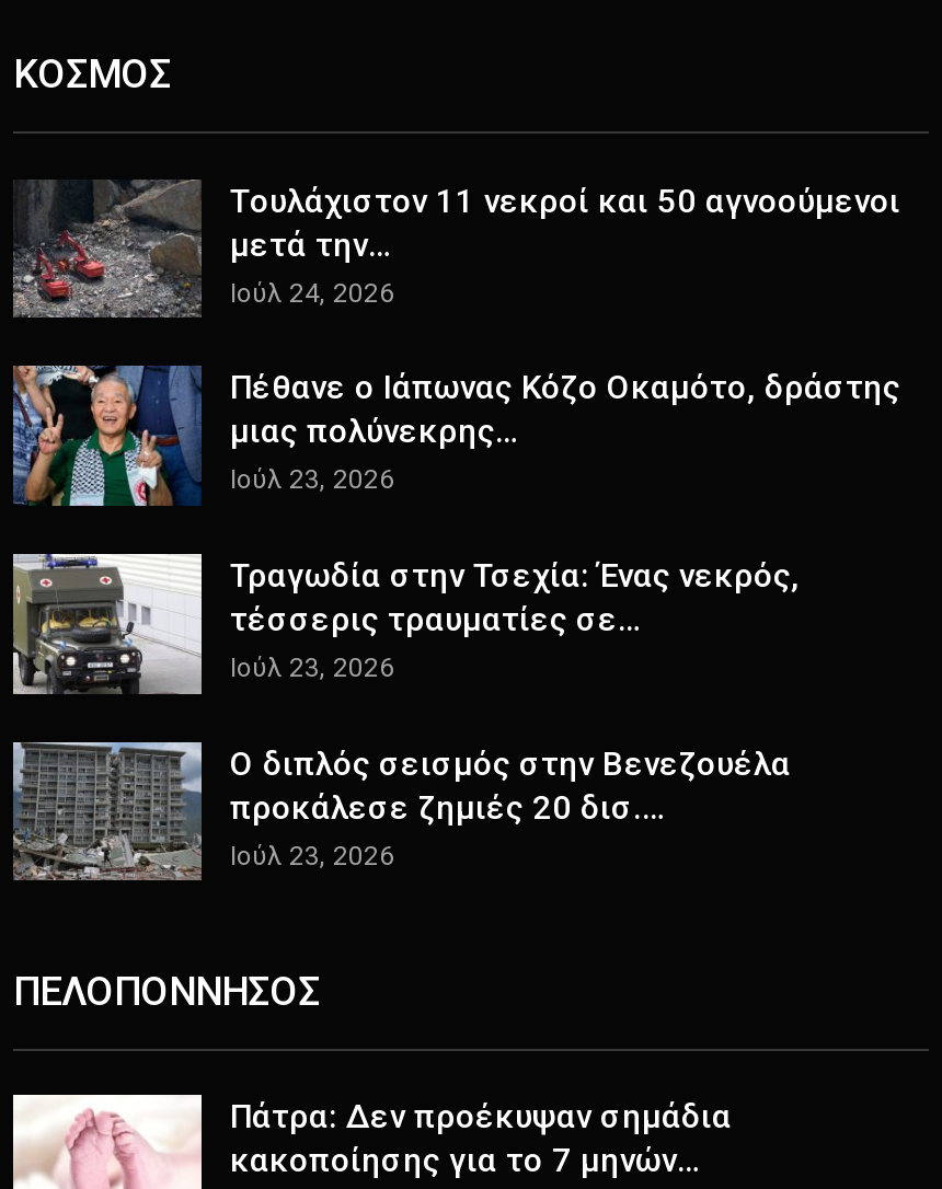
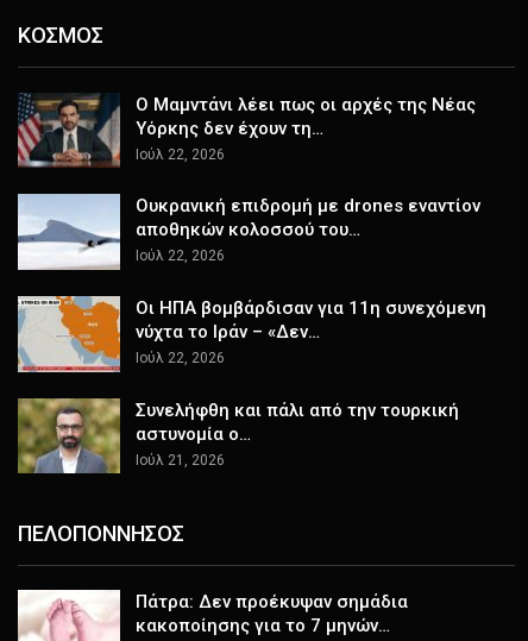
[13,177,900,318] [image] | Tουλάχιστον 11 νεκροί και 50 αγνοούμενοι | μετά την… | Ιούλ 24, 2026 -> [18,93,476,168] [image] | Ο Μαμντάνι λέει πως οι αρχές της Νέας | Υόρκης δεν έχουν τη… | Ιούλ 22, 2026
[11,363,900,506] [image] | Πέθανε ο Ιάπωνας Κόζο Οκαμότο, δράστης | μιας πολύνεκρης… | Ιούλ 23, 2026 -> [17,193,480,271] [image] | Ουκρανική επιδρομή με drones εναντίον | αποθηκών κολοσσού του… | Ιούλ 22, 2026
[11,552,800,694] [image] | Τραγωδία στην Τσεχία: Ένας νεκρός, | τέσσερις τραυματίες σε… | Ιούλ 23, 2026 -> [17,295,486,373] [image] | Οι ΗΠΑ βομβάρδισαν για 11η συνεχόμενη | νύχτα το Ιράν – «Δεν… | Ιούλ 22, 2026
[11,740,791,880] [image] | Ο διπλός σεισμός στην Βενεζουέλα | προκάλεσε ζημιές 20 δισ.… | Ιούλ 23, 2026 -> [17,397,459,473] [image] | Συνελήφθη και πάλι από την τουρκική | αστυνομία ο… | Ιούλ 21, 2026

